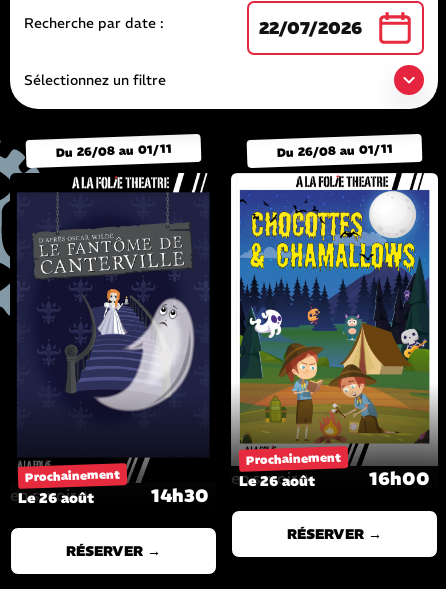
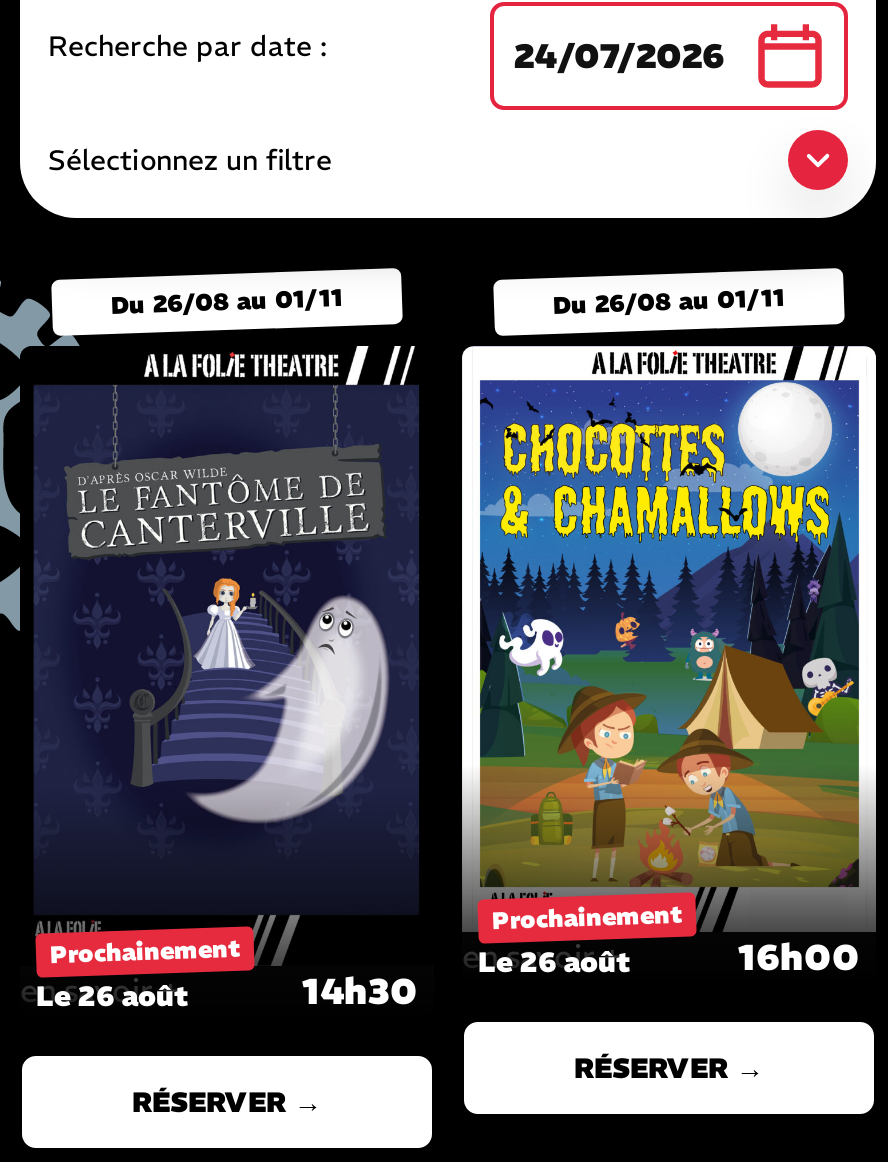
[259,17,362,39] 22/07/2026 -> [514,34,724,78] 24/07/2026

